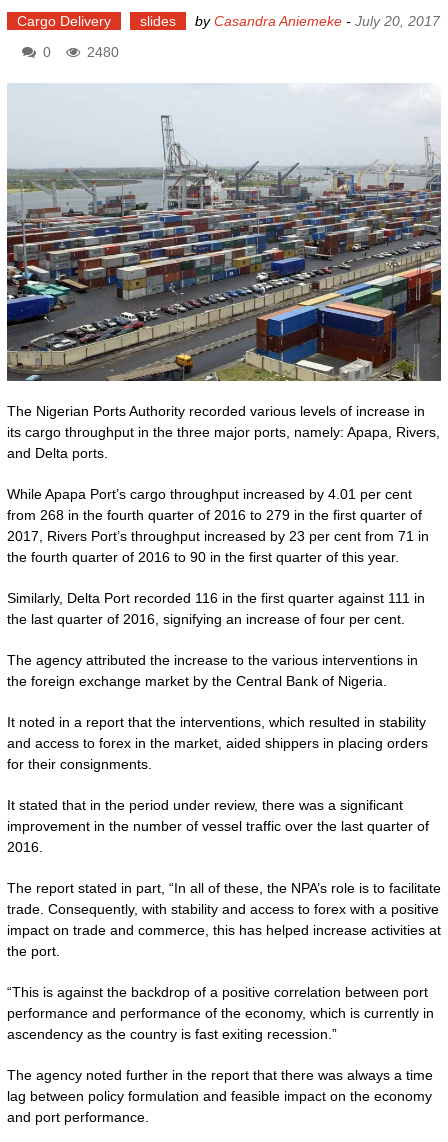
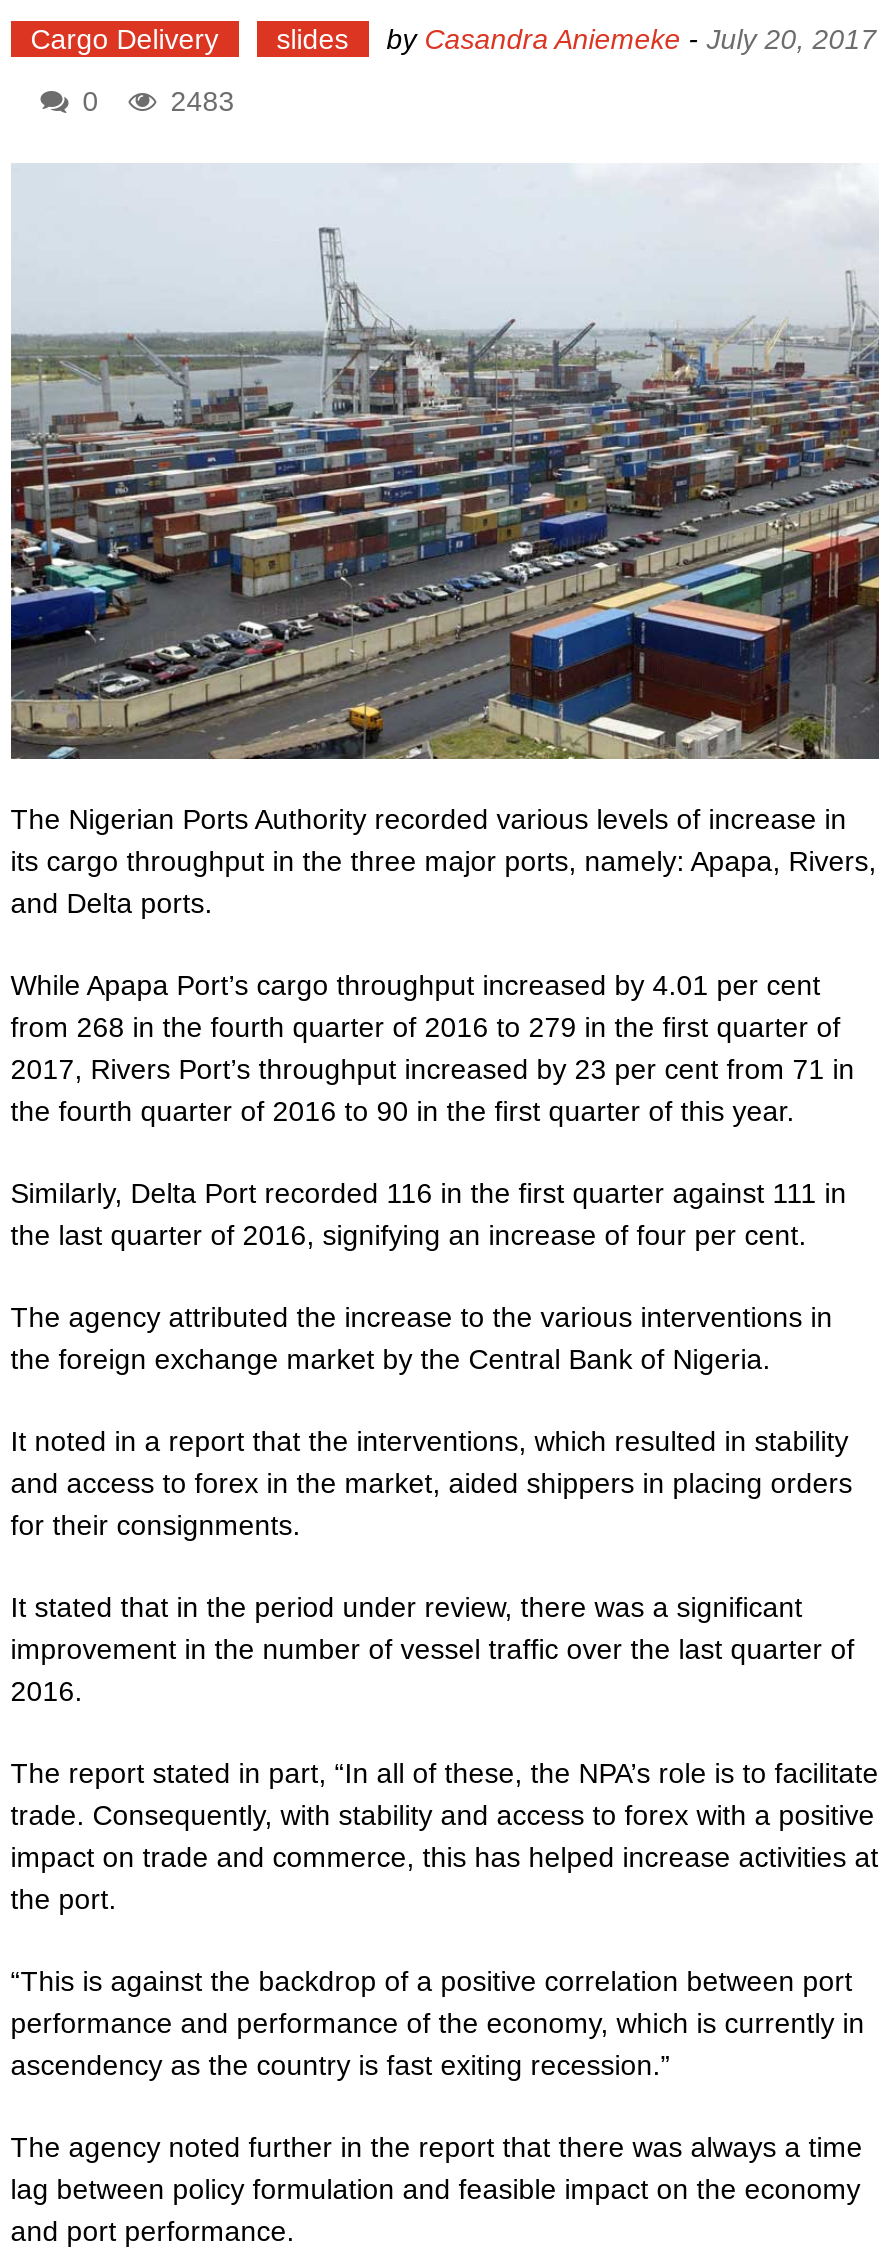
[87,44,119,60] 2480 -> [170,84,234,116] 2483

